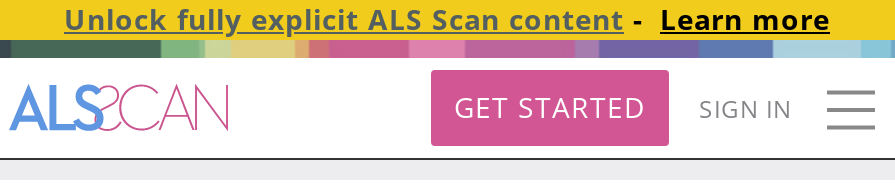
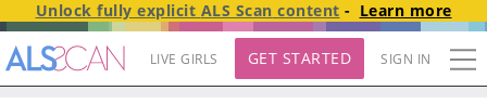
none -> [149,49,218,68] LIVE GIRLS

